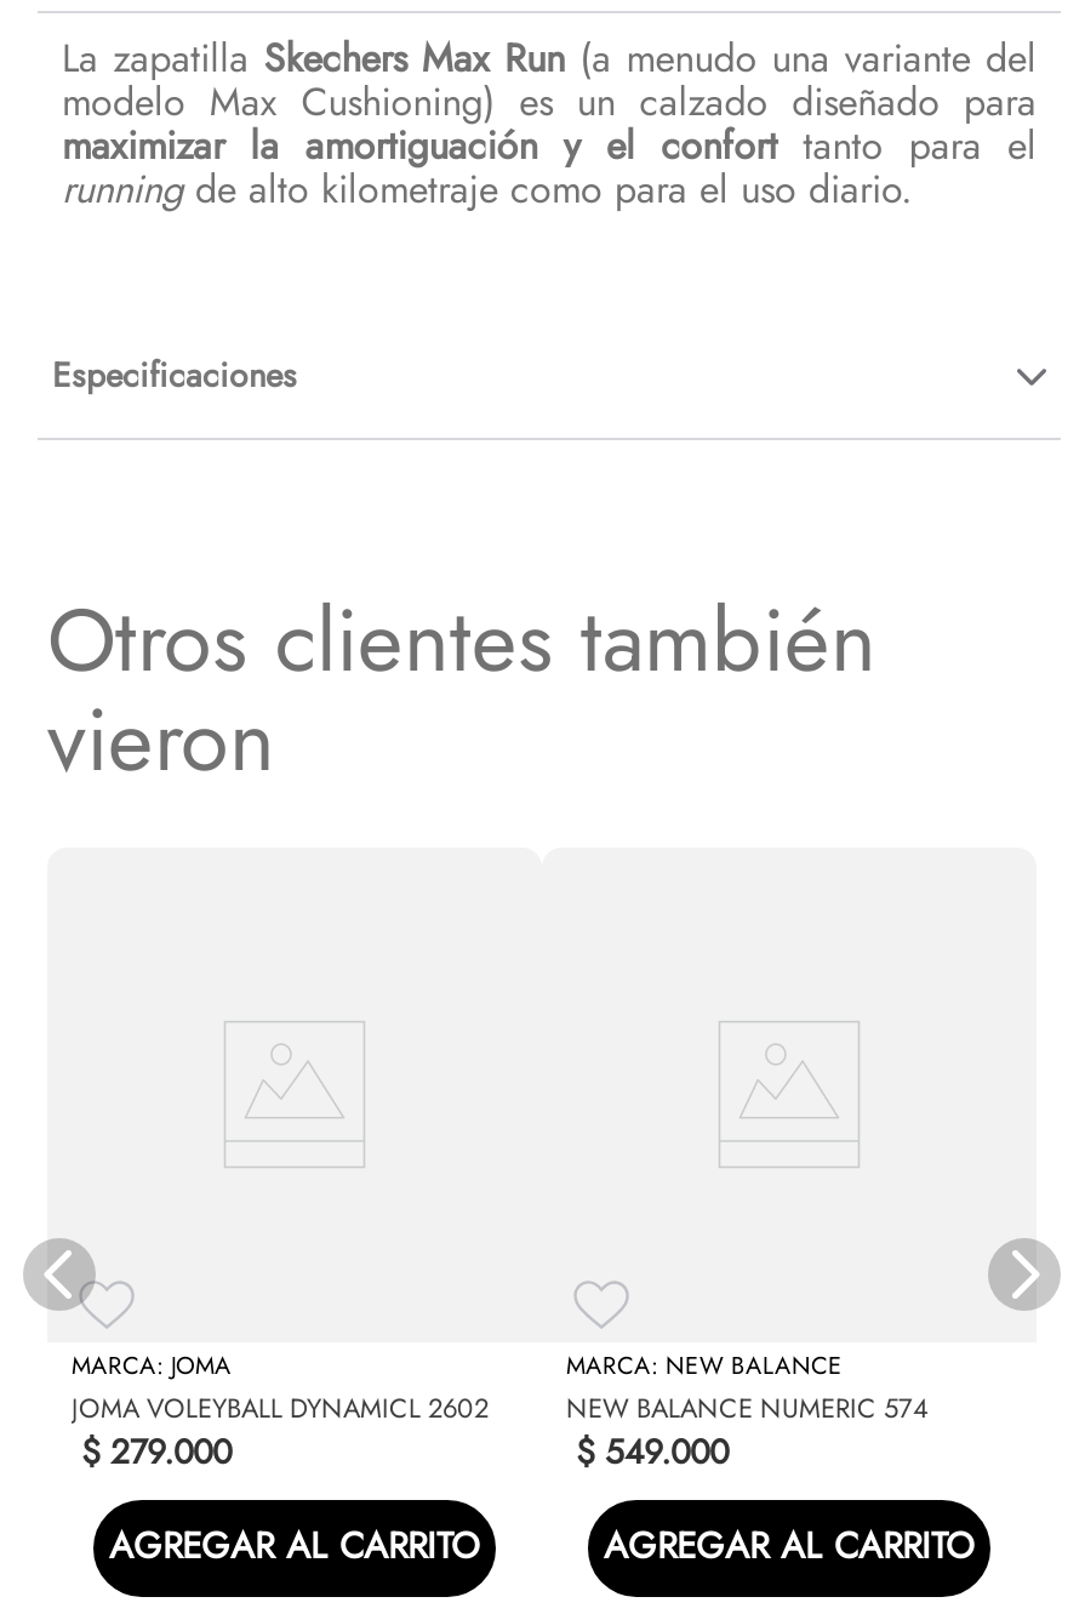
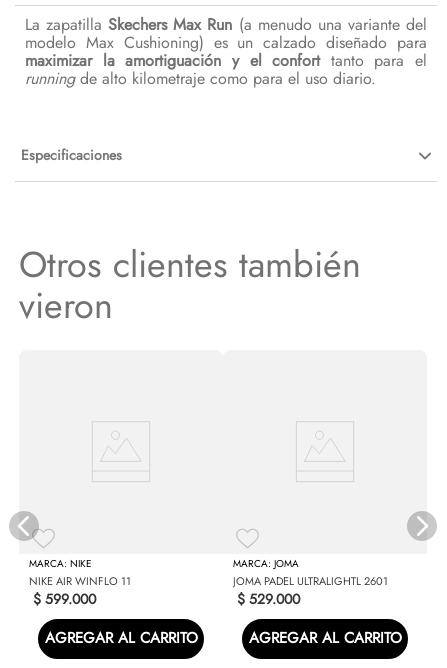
[72,1347,489,1476] JOMA | JOMA VOLEYBALL DYNAMICL 2602 | $ 279.000 -> [29,556,131,609] NIKE | NIKE AIR WINFLO 11 | $ 599.000
[566,1347,927,1476] NEW BALANCE | NEW BALANCE NUMERIC 574 | $ 549.000 -> [233,556,388,609] JOMA | JOMA PADEL ULTRALIGHTL 2601 | $ 529.000

